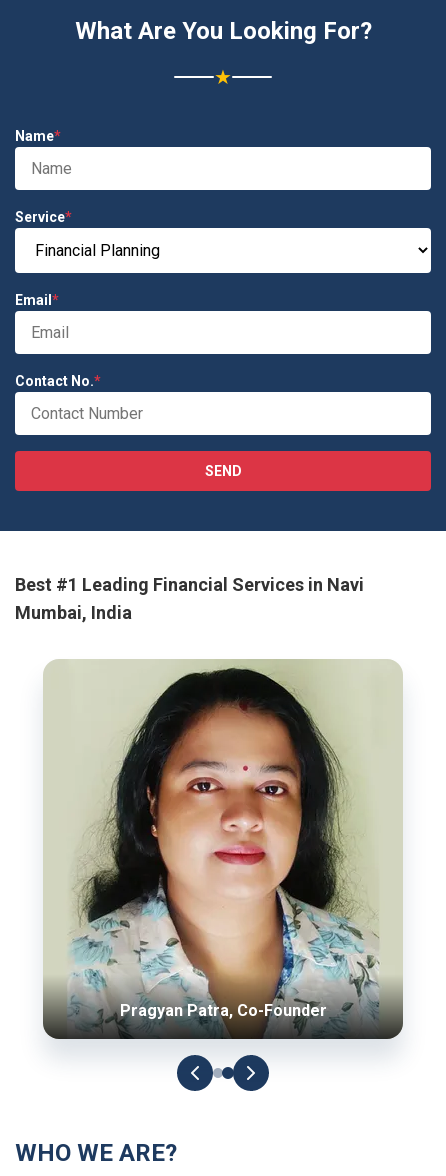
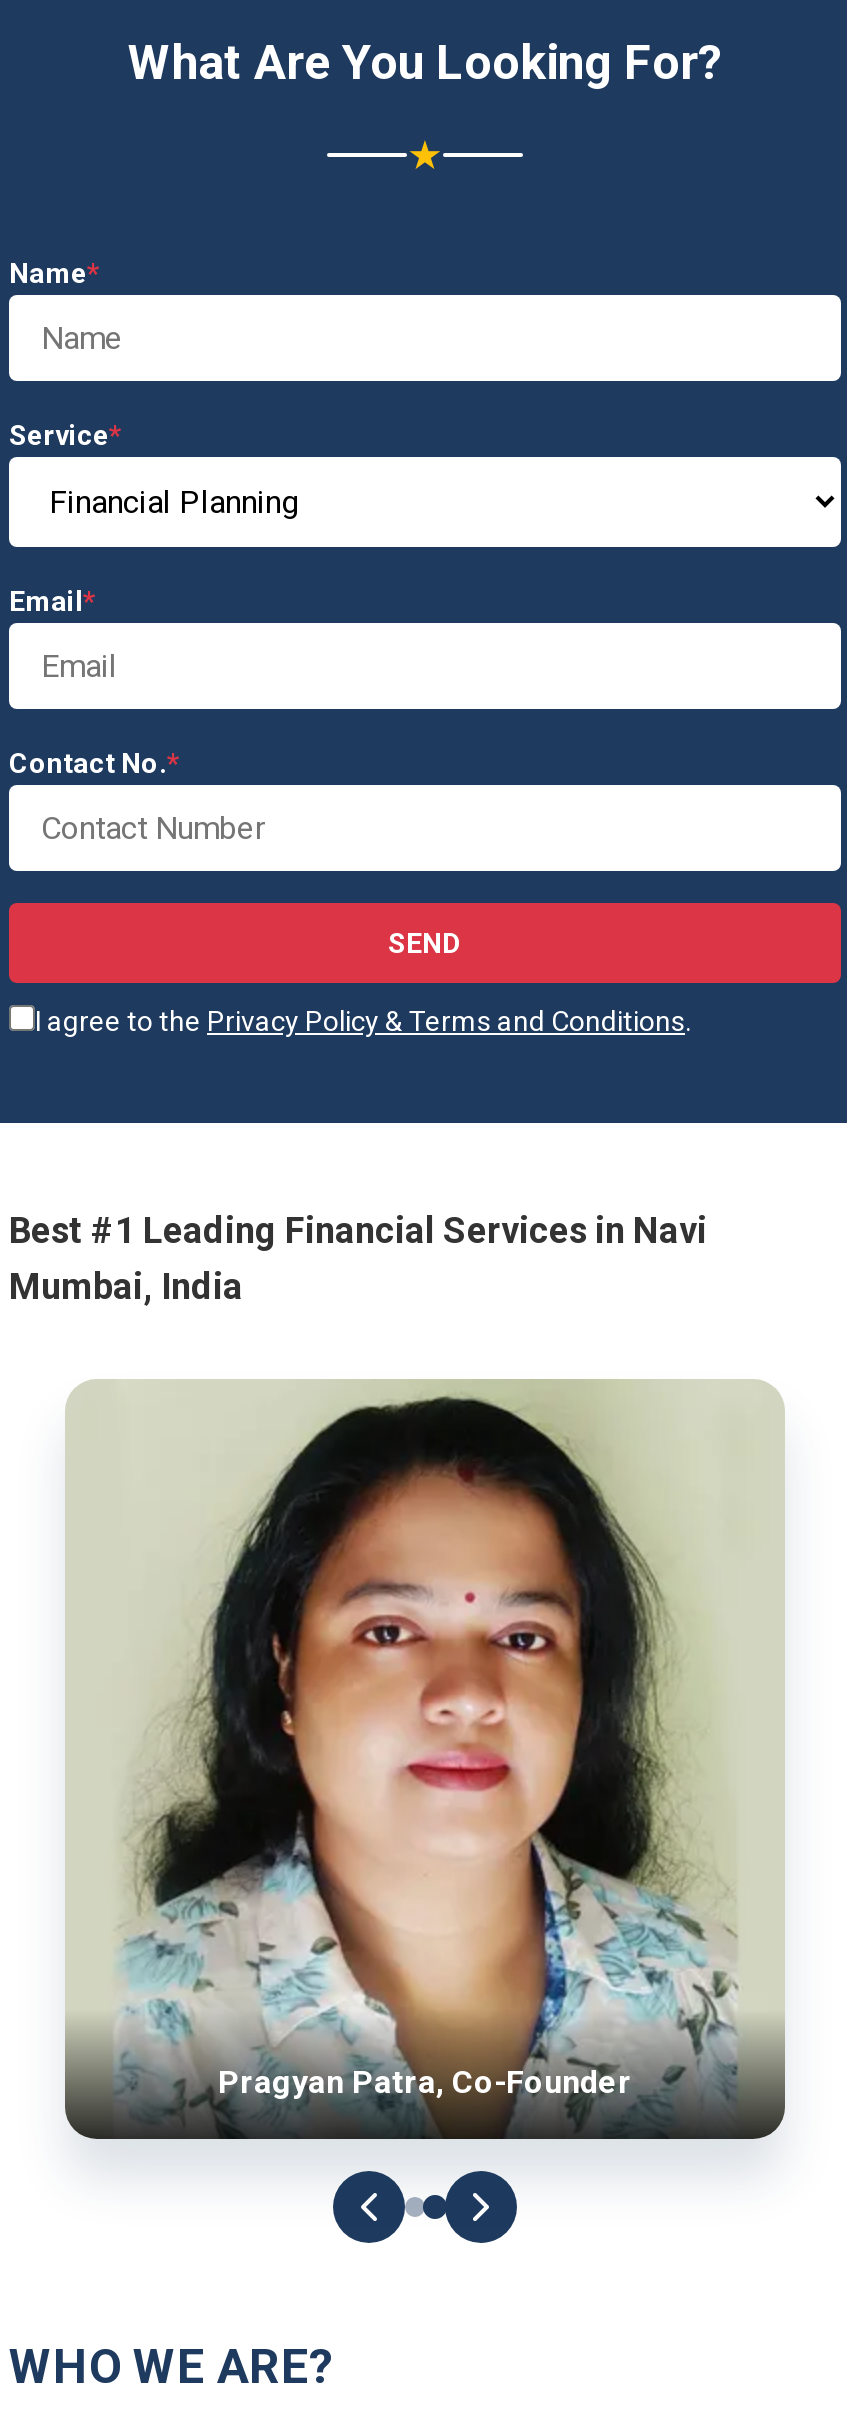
none -> [35,1006,691,1038] I agree to the Privacy Policy & Terms and Conditions.

